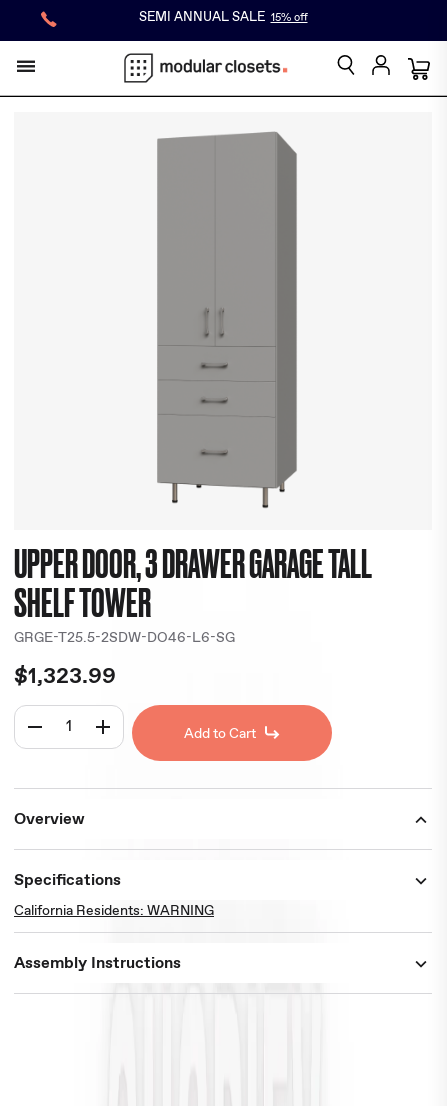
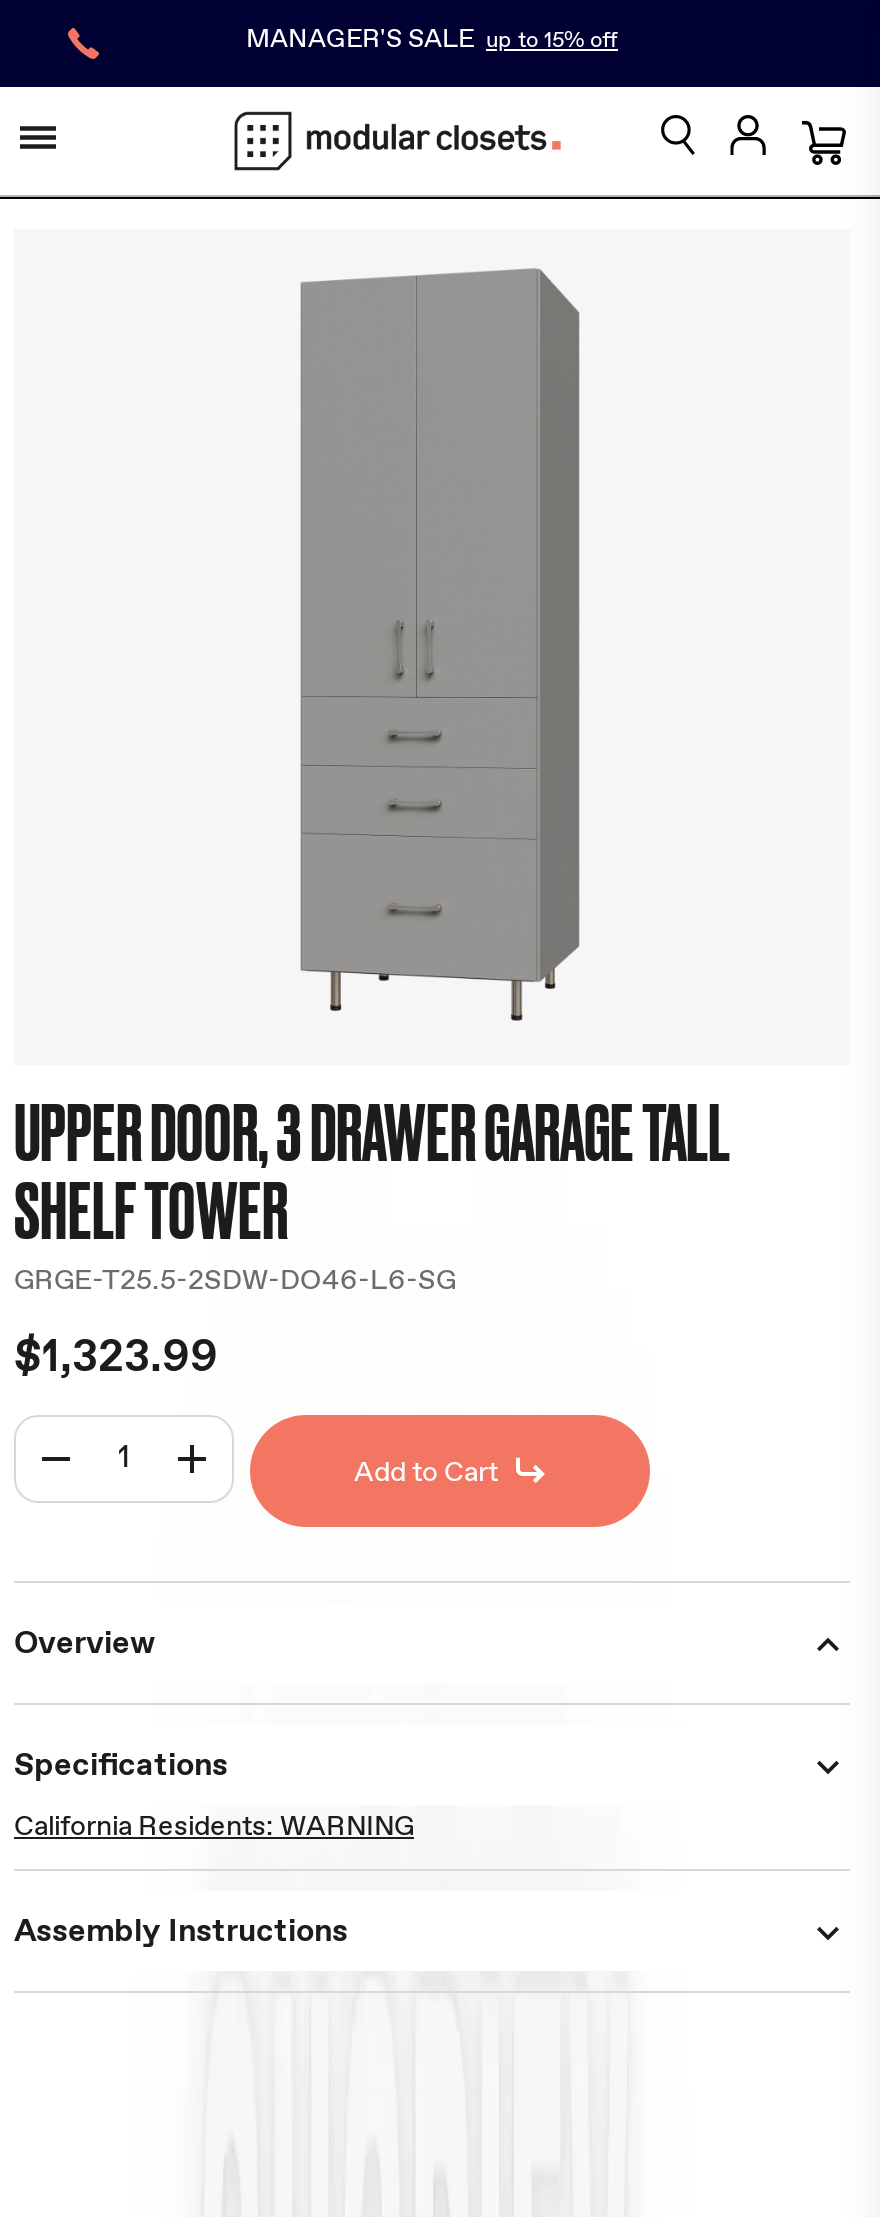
[138,9,307,26] SEMI ANNUAL SALE 15% off -> [246,23,618,57] MANAGER'S SALE up to 15% off

